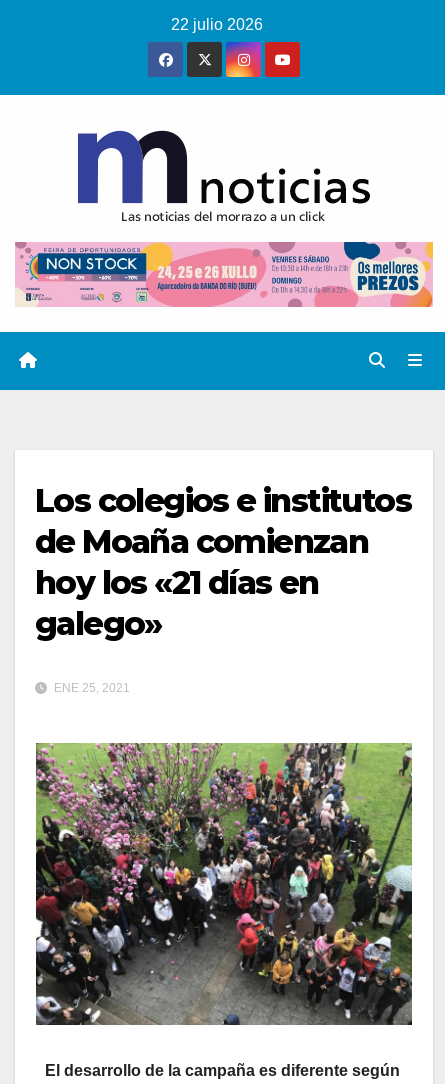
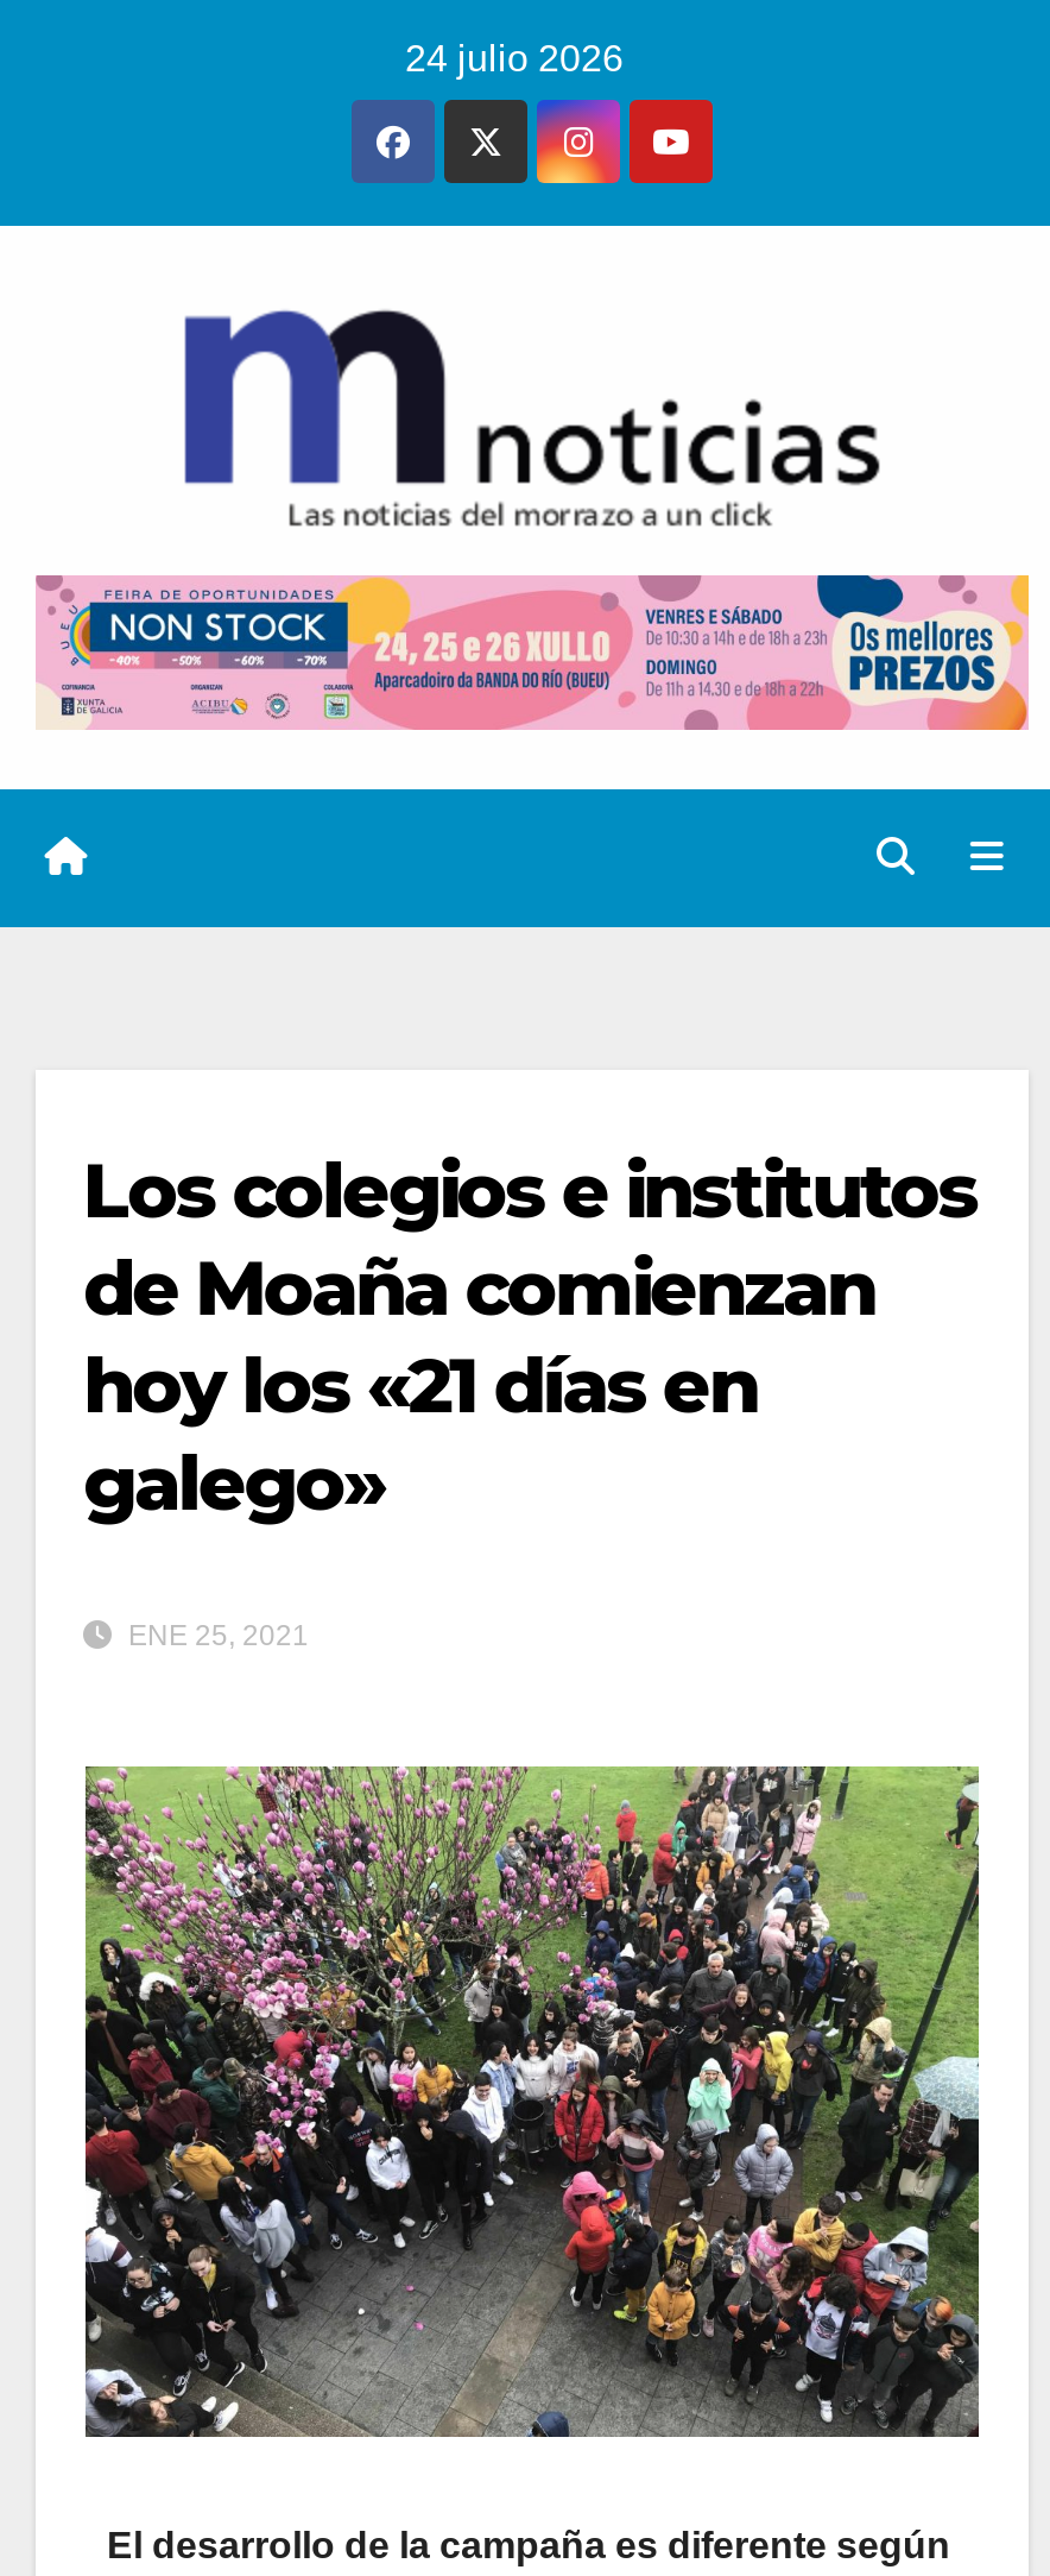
[170,16,262,33] 22 julio 2026 -> [405,38,624,78] 24 julio 2026

